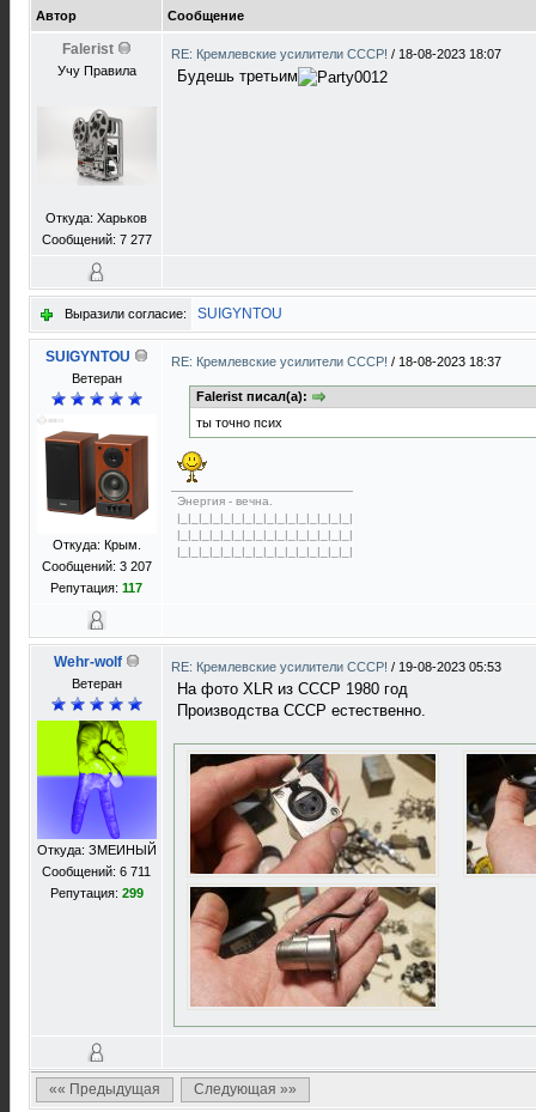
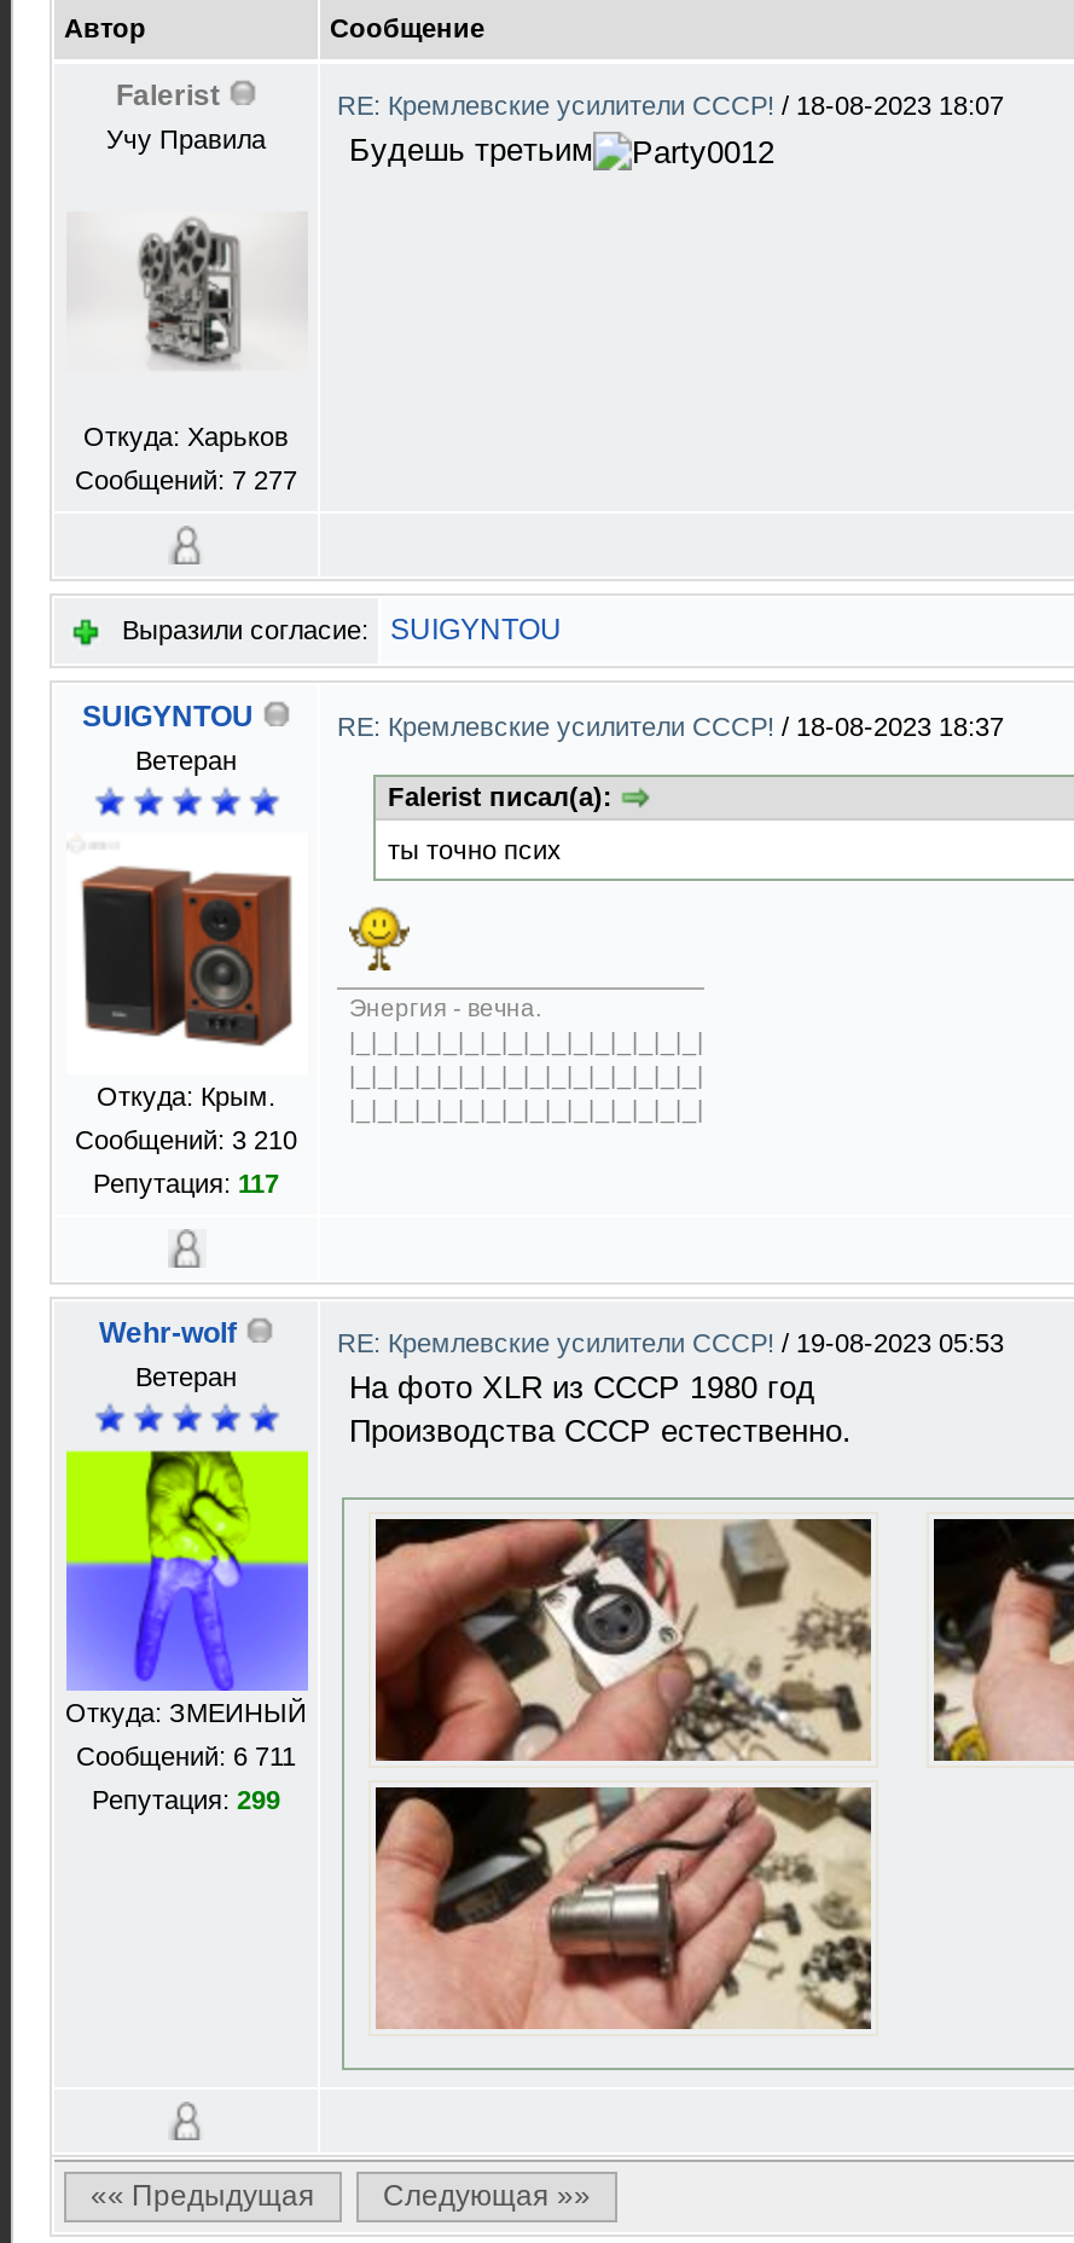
[41,559,151,573] Сообщений: 3 207 -> [75,1125,297,1154] Сообщений: 3 210

